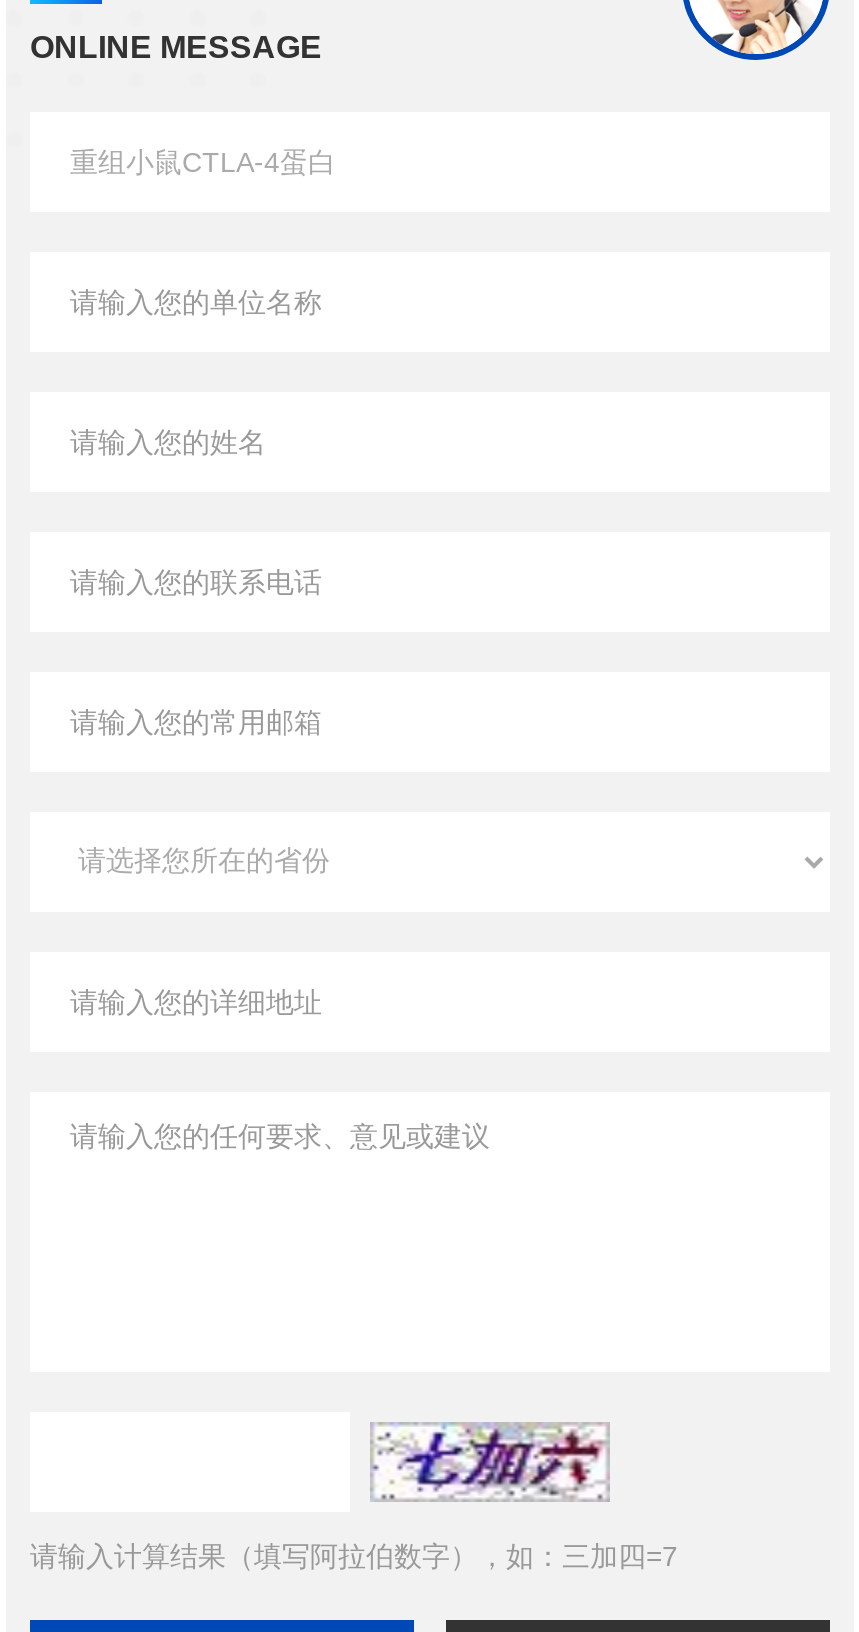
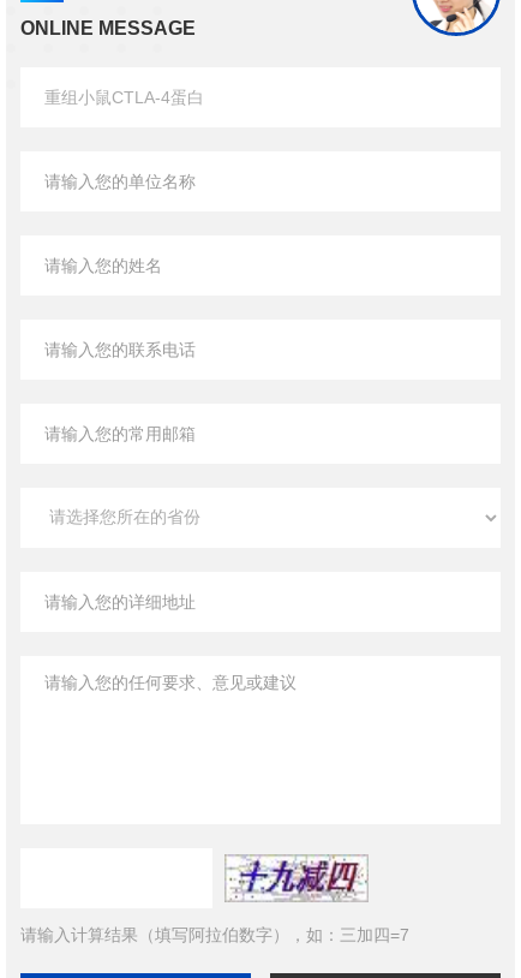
[372,1422,608,1500] [image] -> [227,854,367,901] [image]

